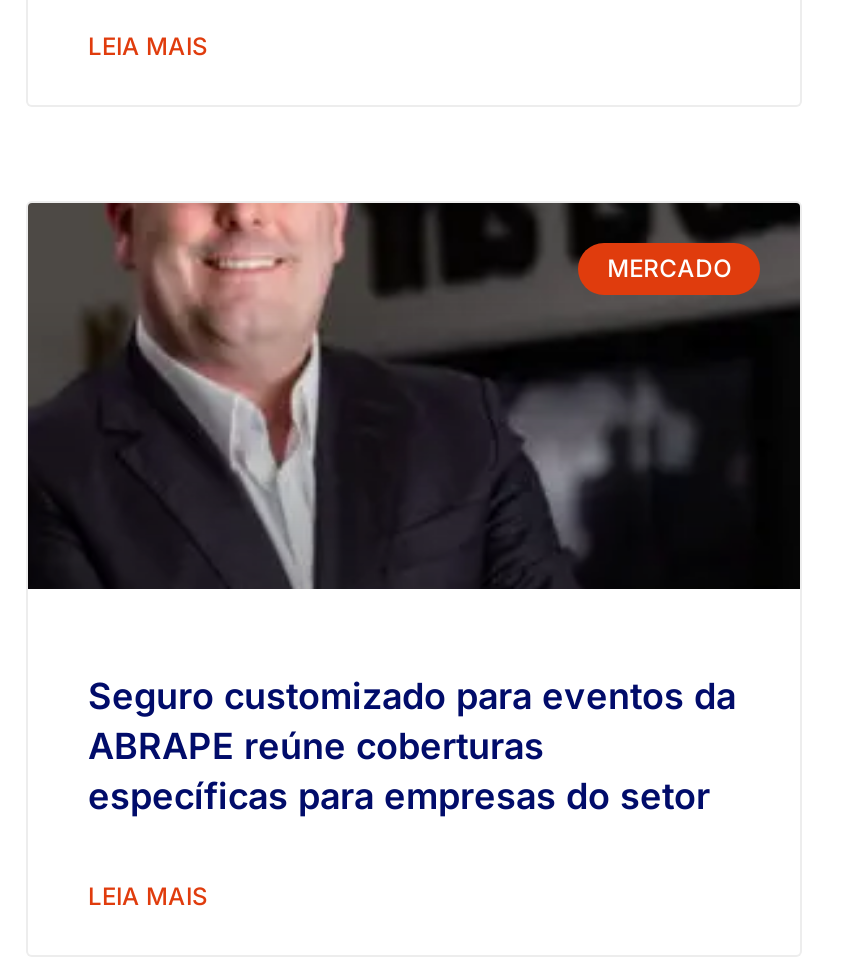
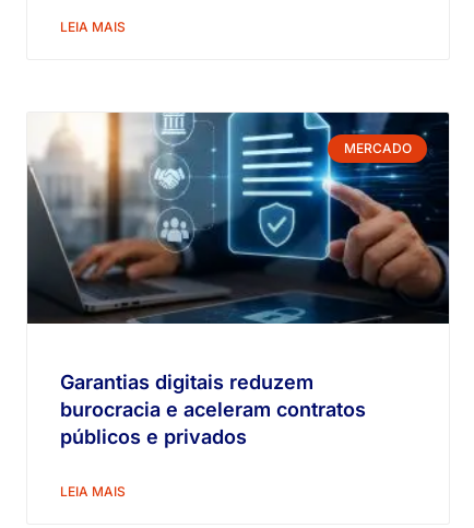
[26,201,802,591] [image] -> [27,112,450,325] [image]
[88,675,736,817] Seguro customizado para eventos da | ABRAPE reúne coberturas | específicas para empresas do setor -> [60,370,366,448] Garantias digitais reduzem | burocracia e aceleram contratos | públicos e privados

